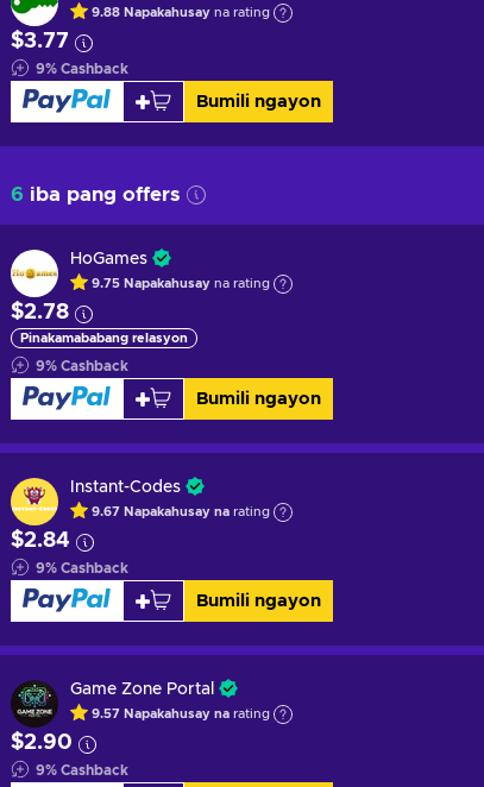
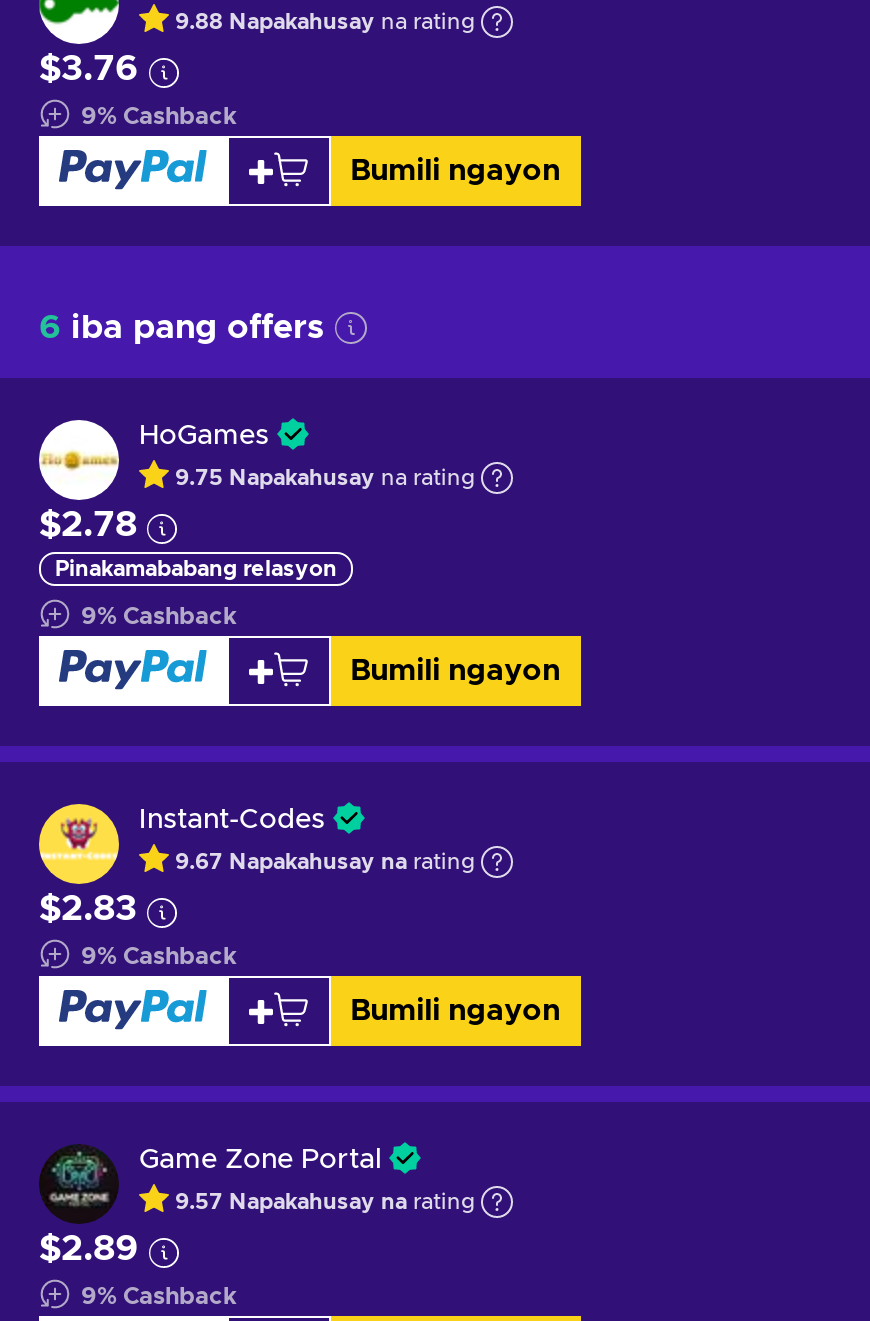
[11,30,69,52] $3.77 -> [39,51,139,87] $3.76
[11,530,70,551] $2.84 -> [39,891,137,927] $2.83
[11,732,73,753] $2.90 -> [39,1231,139,1267] $2.89

